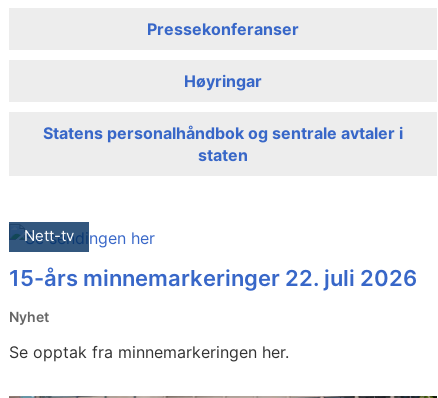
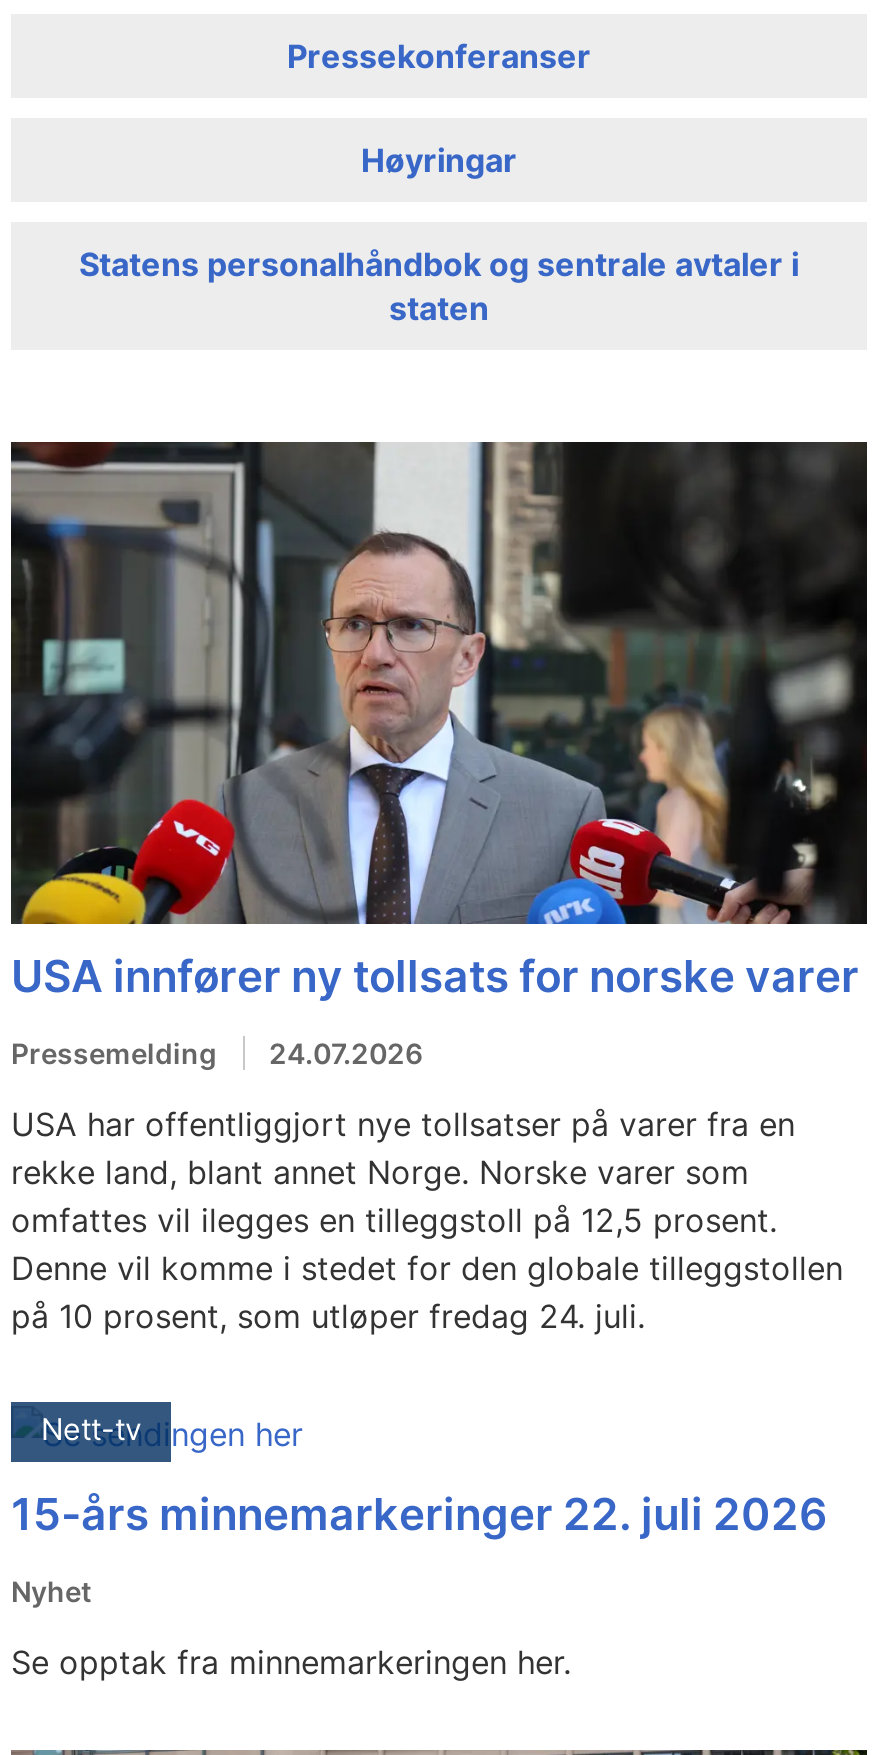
none -> [9,440,869,1335] [image] | USA innfører ny tollsats for norske varer | Pressemelding | 24.07.2026 | USA har offentliggjort nye tollsatser på varer fra en | rekke land, blant annet Norge. Norske varer som | omfattes vil ilegges en tilleggstoll på 12,5 prosent. | Denne vil komme i stedet for den globale tilleggstollen | på 10 prosent, som utløper fredag 24. juli.

